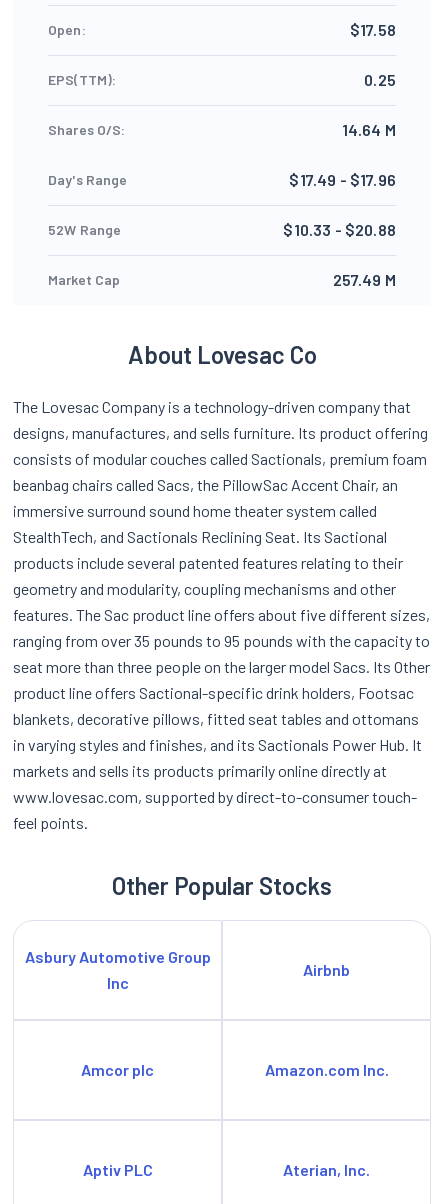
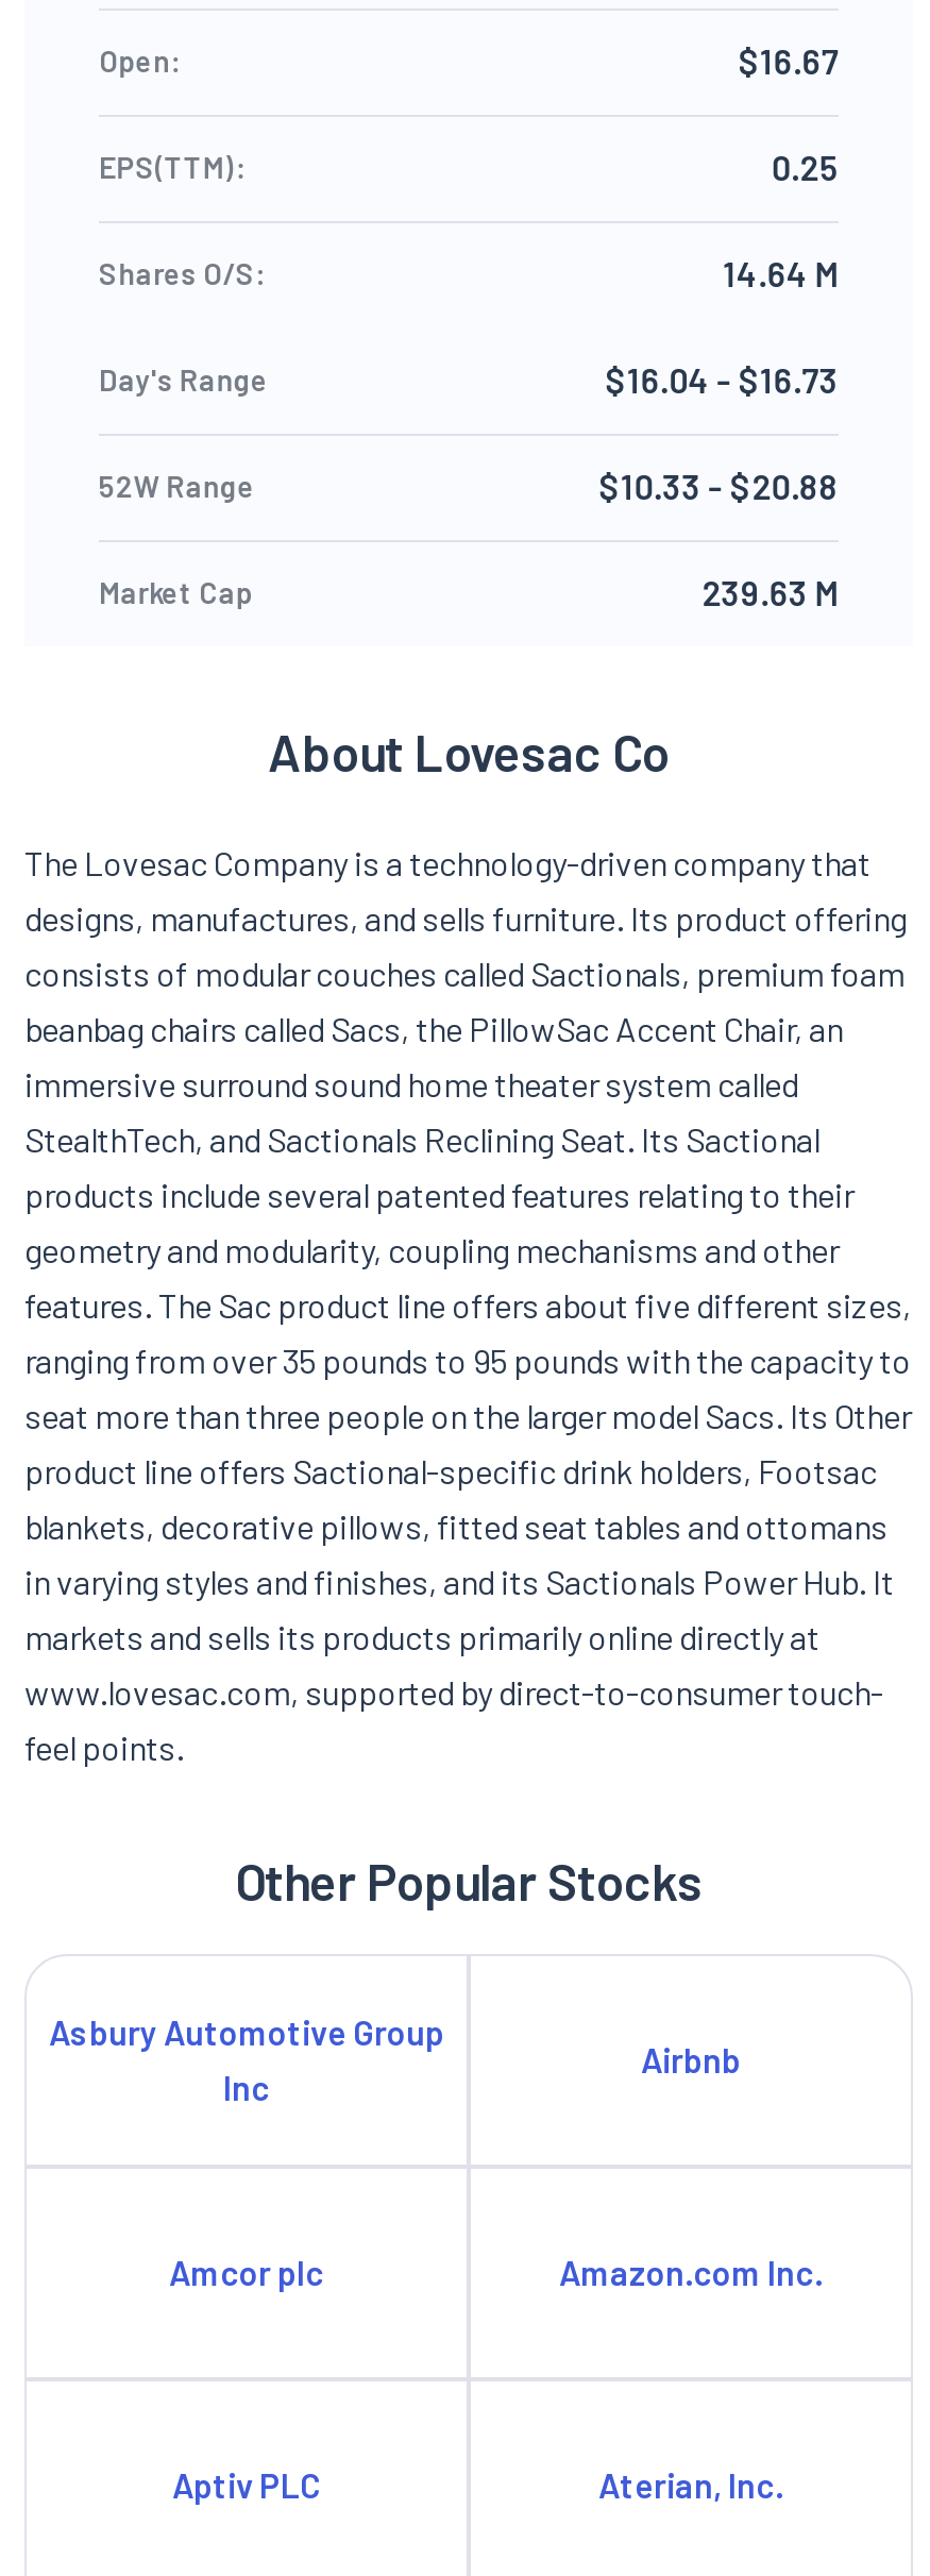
[350,20,396,39] $17.58 -> [739,40,839,81] $16.67
[289,170,396,189] $17.49 - $17.96 -> [606,359,839,400] $16.04 - $16.73
[333,270,396,289] 257.49 M -> [702,572,839,612] 239.63 M

